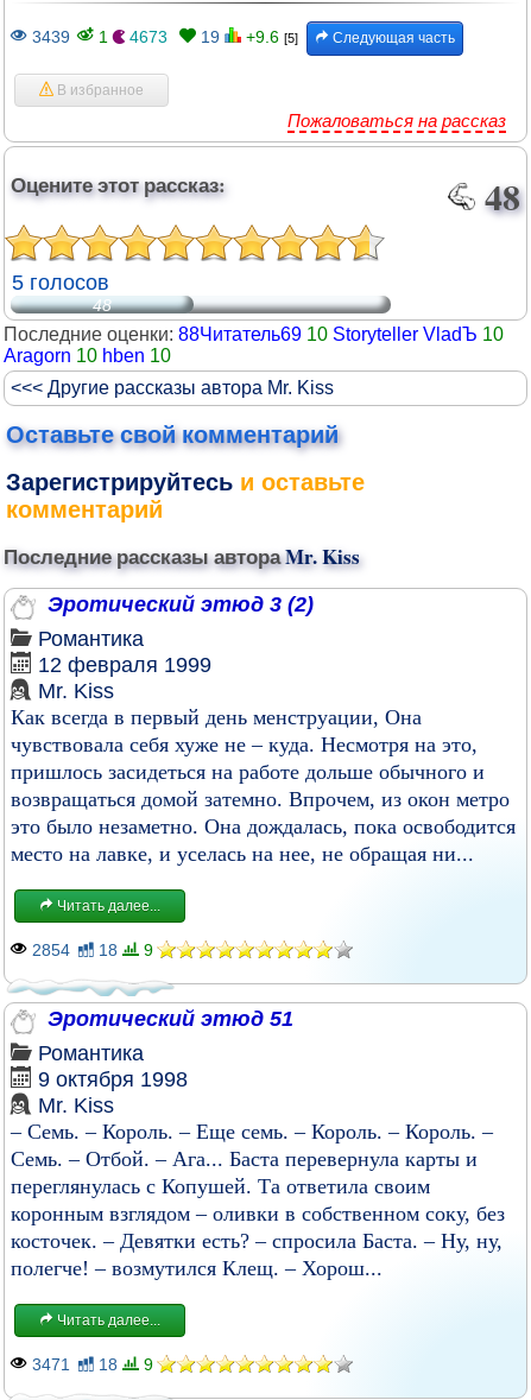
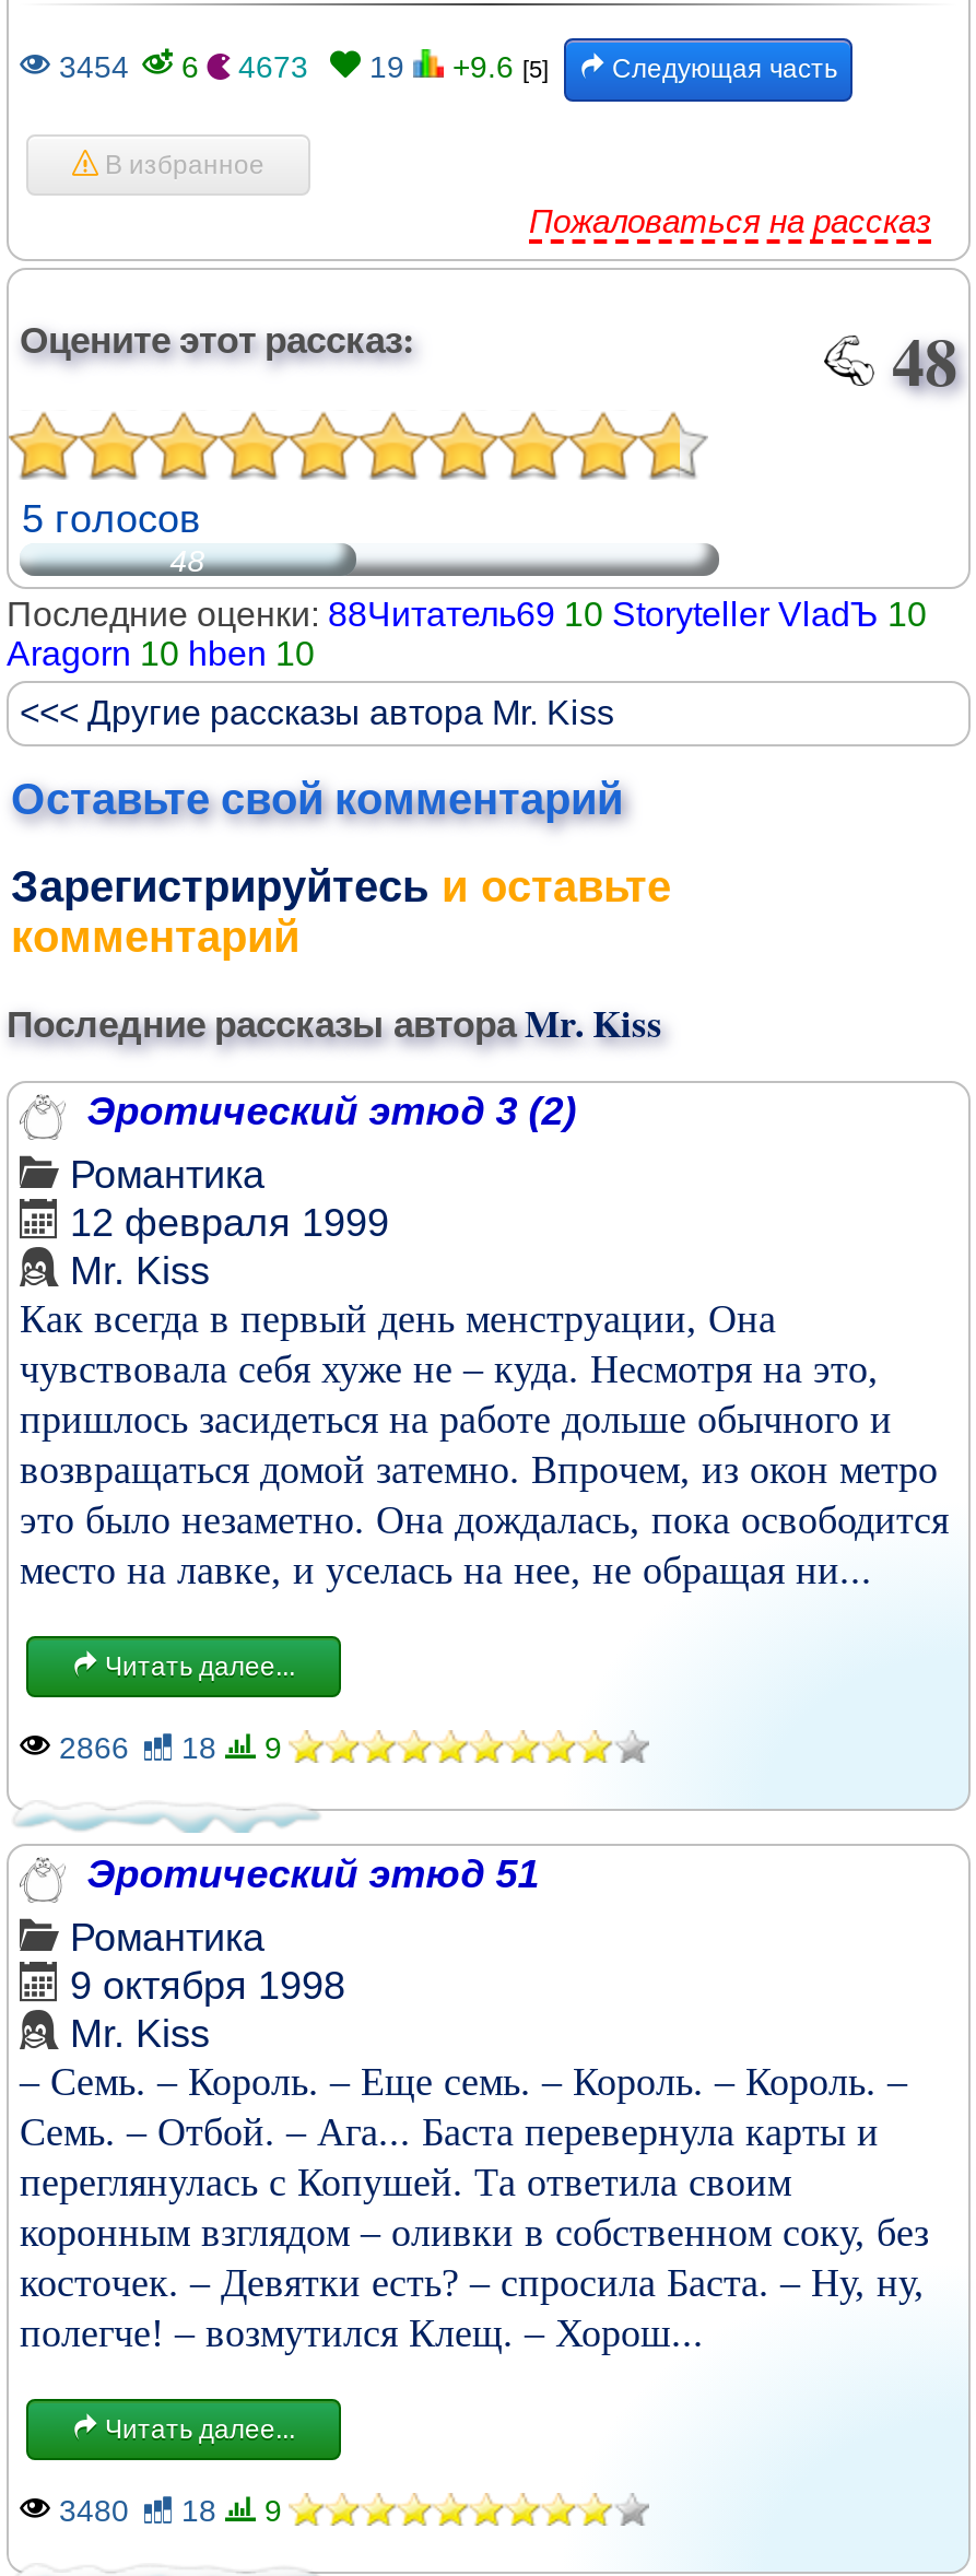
[27,27,70,46] 3439 -> [50,49,129,84] 3454
[94,27,108,46] 1 -> [173,49,199,84] 6
[27,941,153,960] 2854 18 9 -> [50,1731,282,1765] 2866 18 9
[27,1355,153,1374] 3471 18 9 -> [50,2493,282,2528] 3480 18 9

